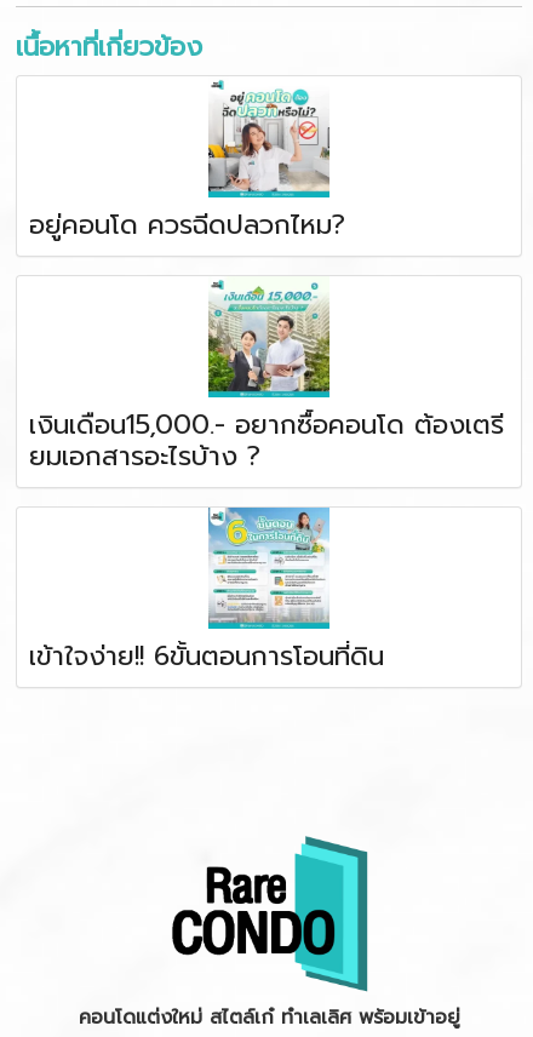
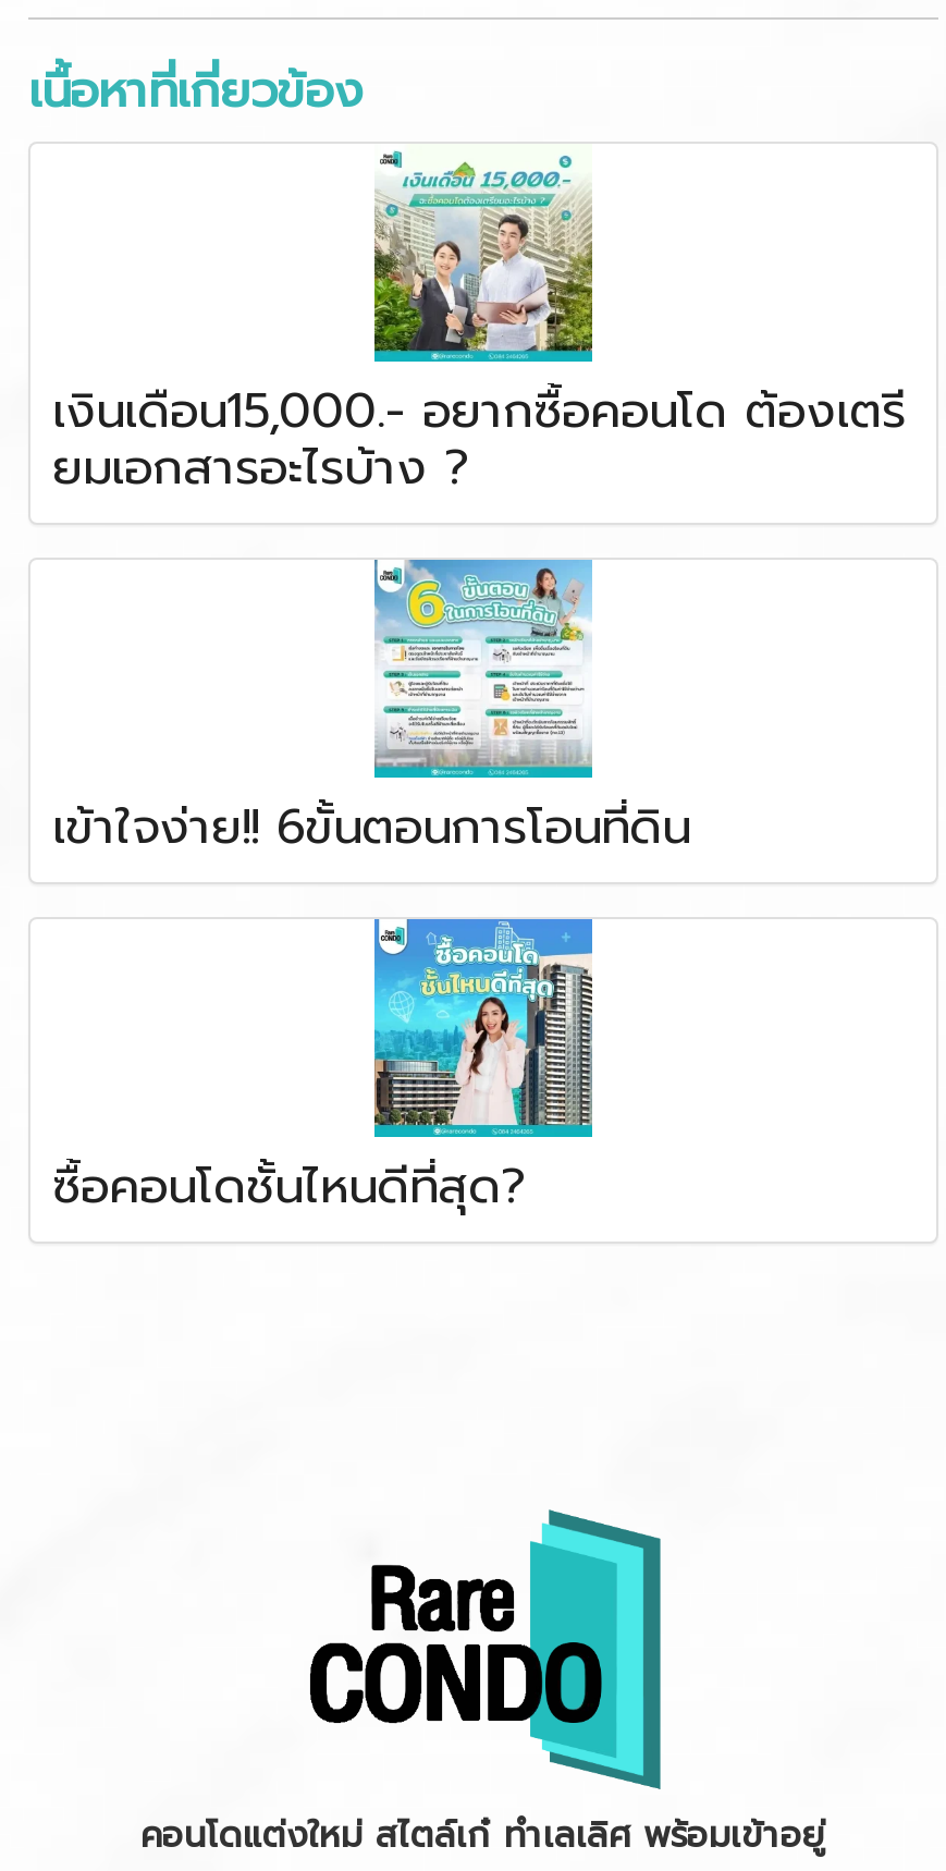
[29,88,345,245] [image] | อยู่คอนโด ควรฉีดปลวกไหม? -> none
moved [29,280,504,676] -> [52,150,906,863]: [image] | เงินเดือน15,000.- อยากซื้อคอนโด ต้องเตรี | ยมเอกสารอะไรบ้าง ? | เข้าใจง่าย!! 6ขั้นตอนการโอนที่ดิน
none -> [52,921,594,1223] [image] | ซื้อคอนโดชั้นไหนดีที่สุด?

